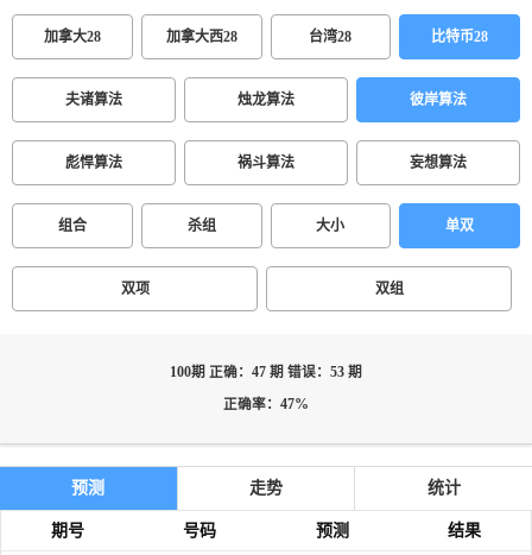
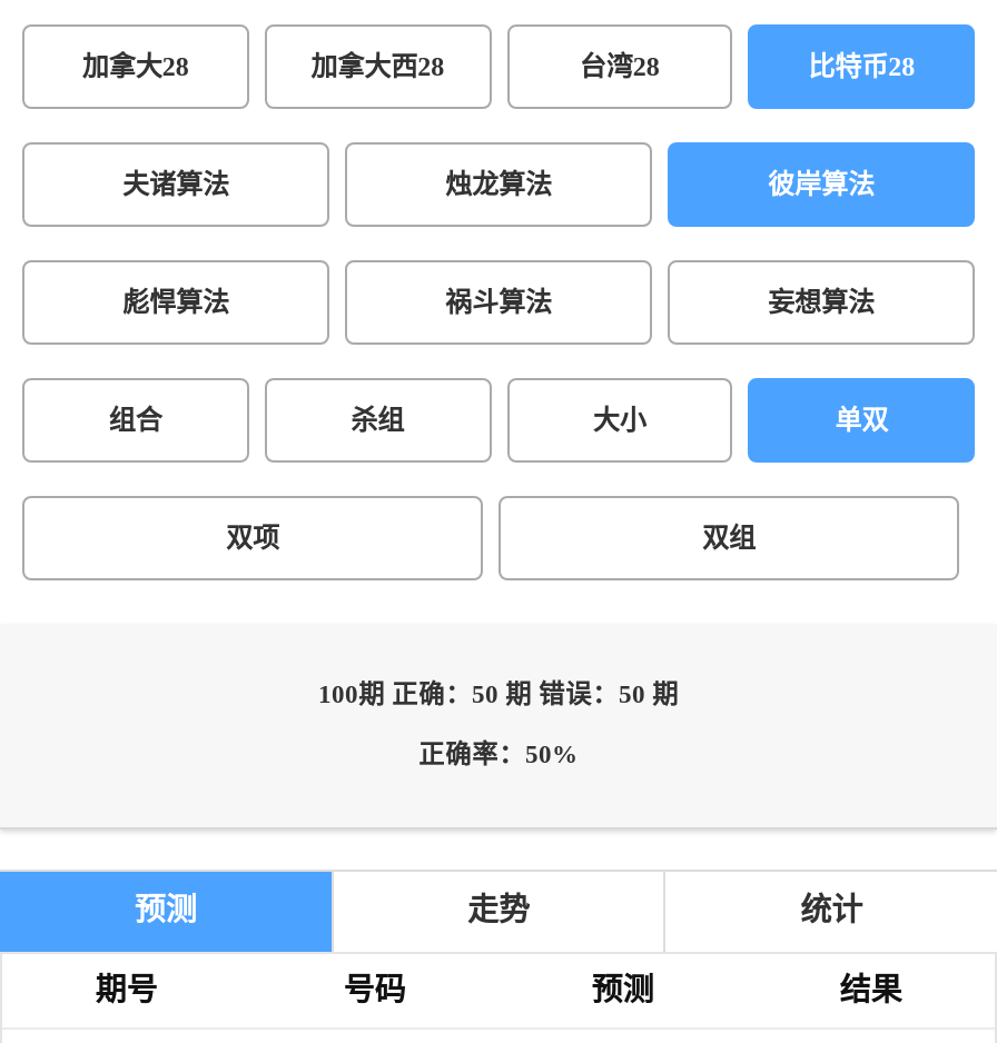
[170,365,362,380] 100期 正确：47 期 错误：53 期 -> [318,681,679,709] 100期 正确：50 期 错误：50 期
[223,397,309,412] 正确率：47% -> [418,741,579,769] 正确率：50%

